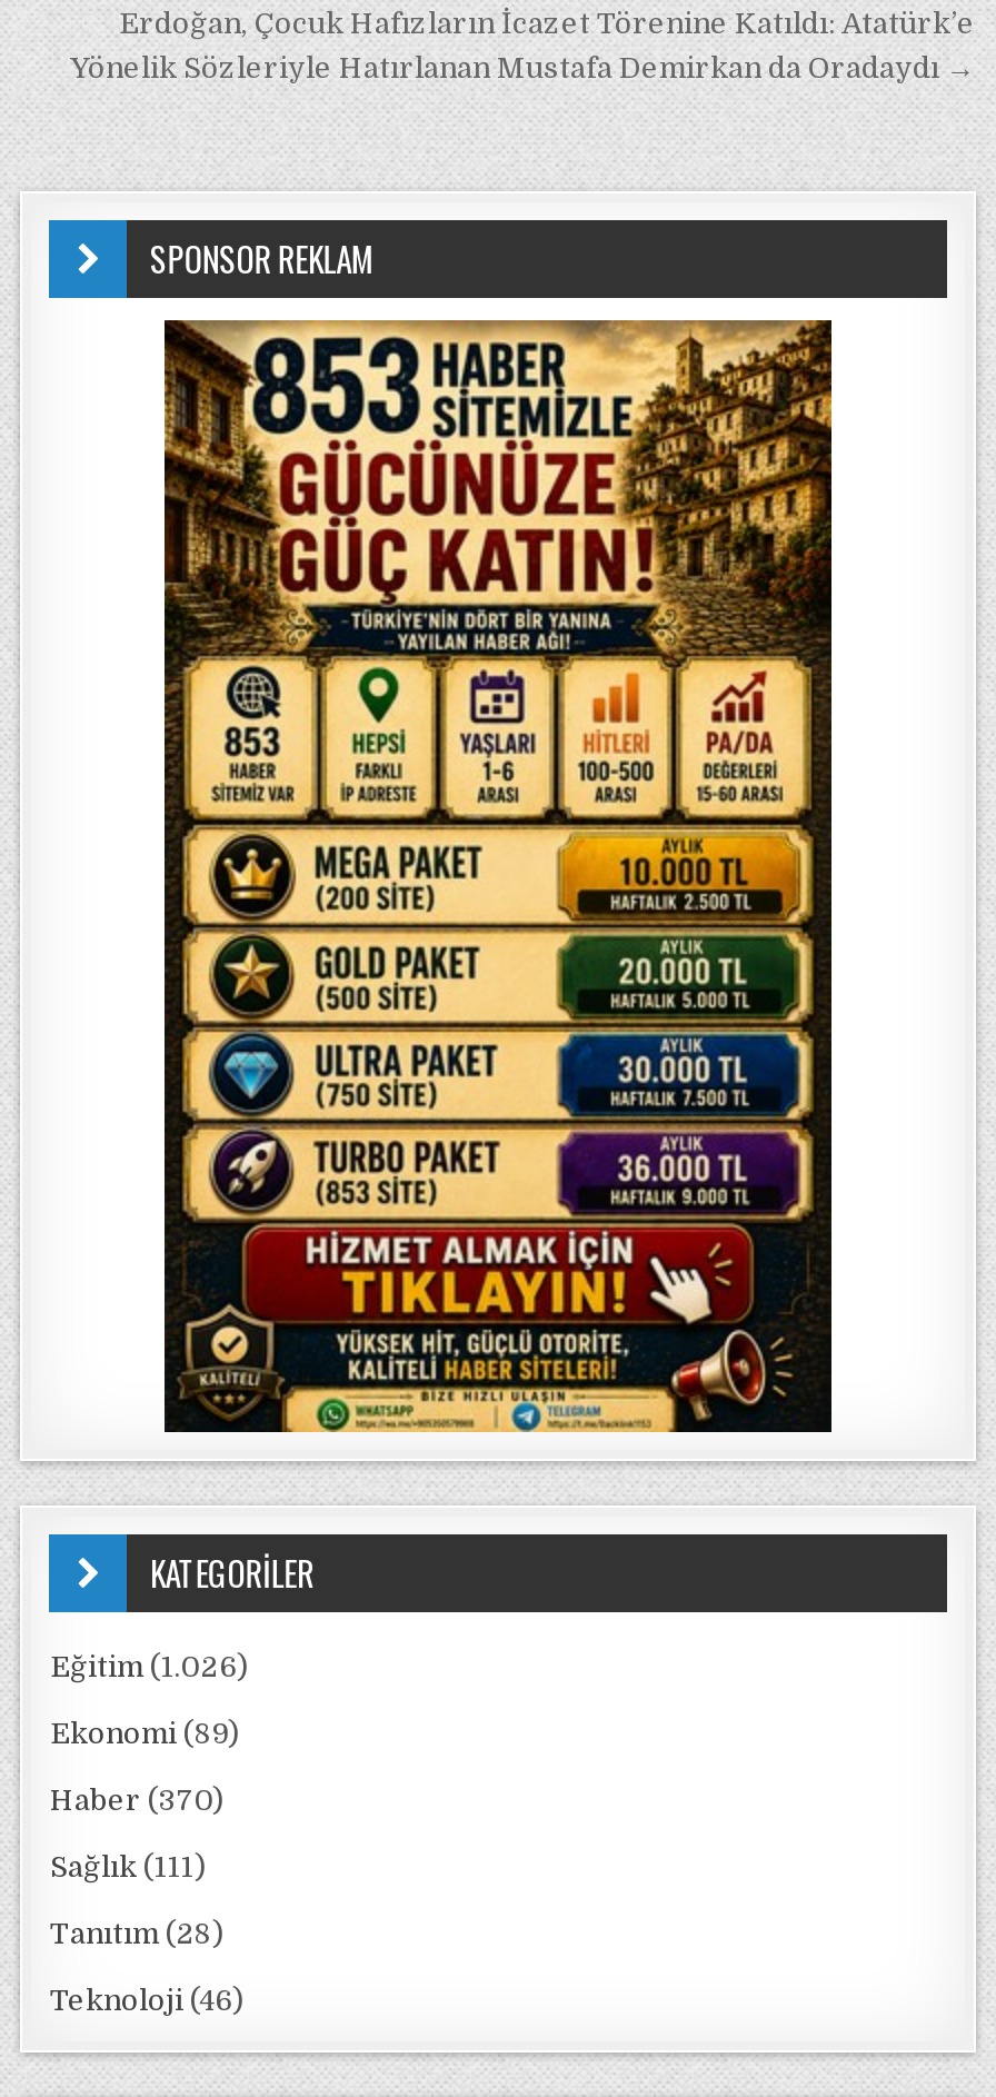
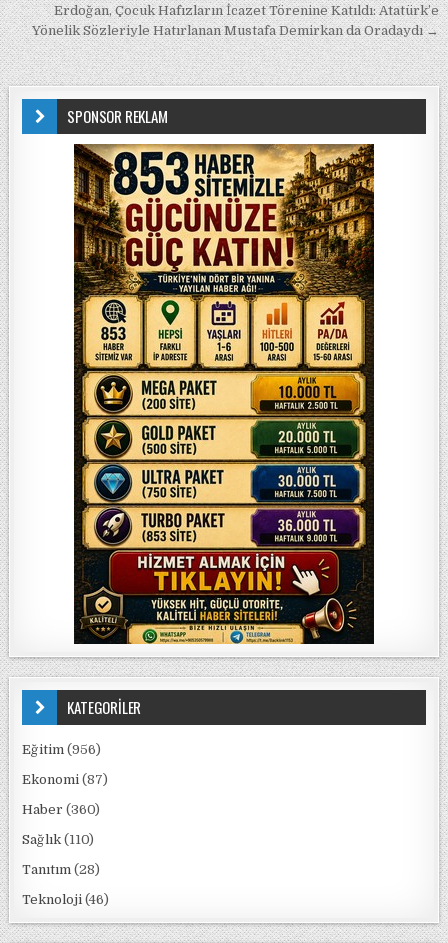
[50,1650,248,1683] Eğitim (1.026) -> [22,742,101,757] Eğitim (956)
[50,1717,239,1750] Ekonomi (89) -> [22,772,108,787] Ekonomi (87)
[50,1783,223,1817] Haber (370) -> [22,802,100,817] Haber (360)
[50,1850,206,1884] Sağlık (111) -> [22,832,94,847] Sağlık (110)

